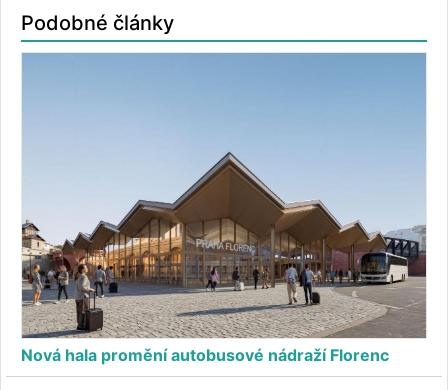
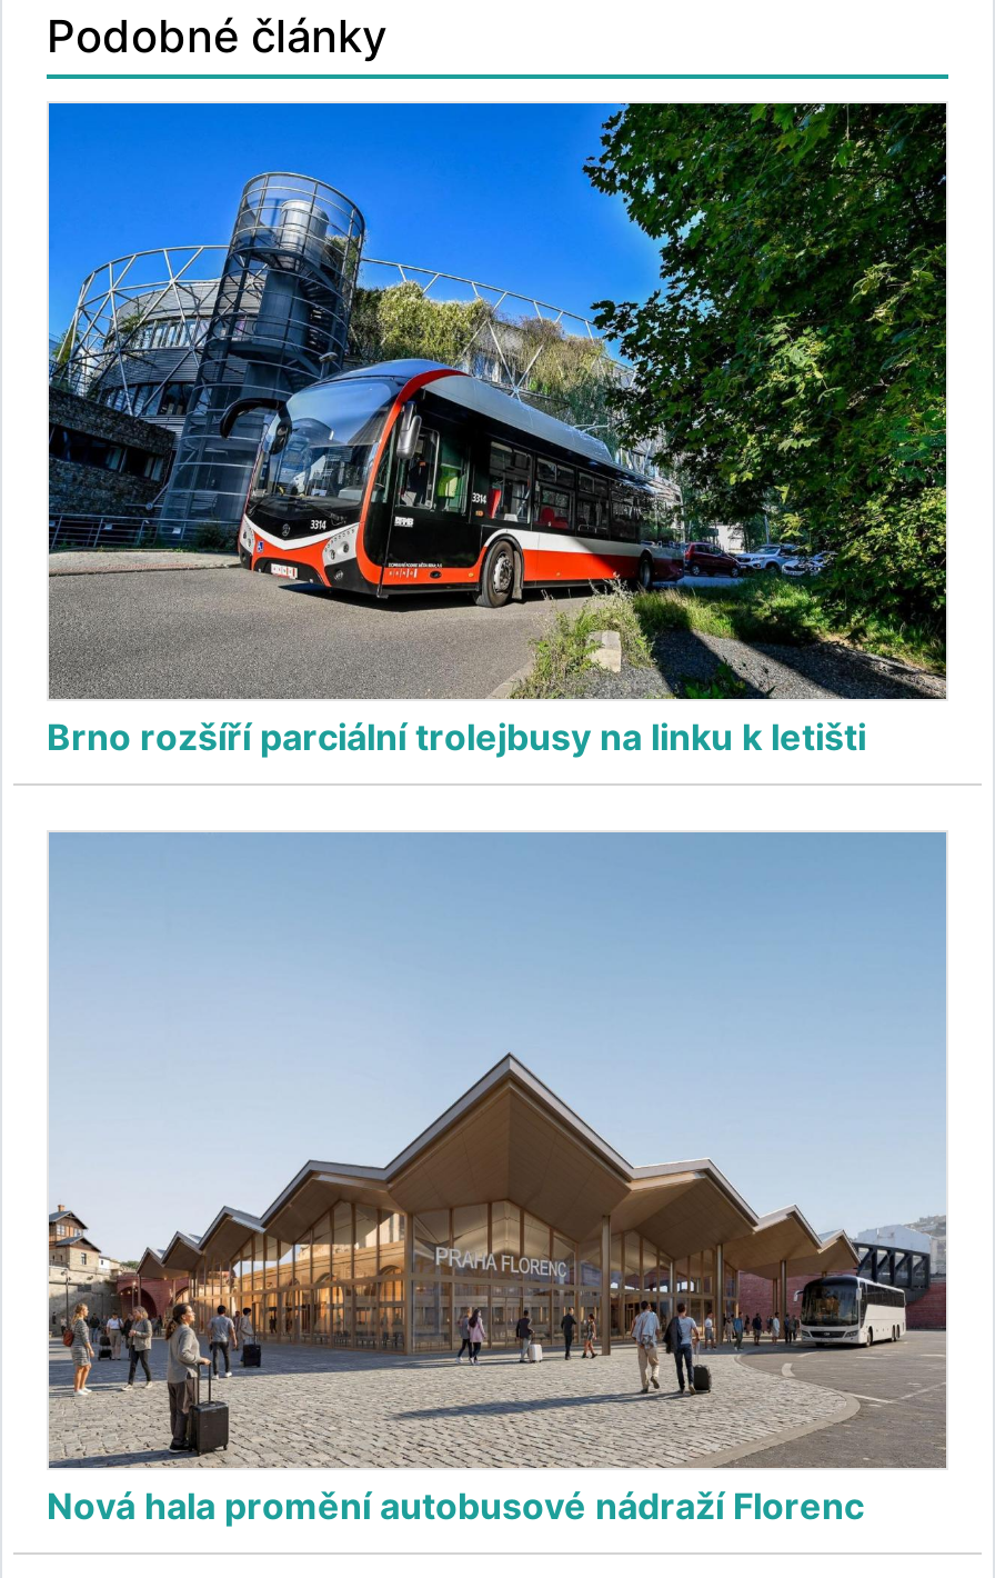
none -> [47,101,948,760] [image] | Brno rozšíří parciální trolejbusy na linku k letišti

